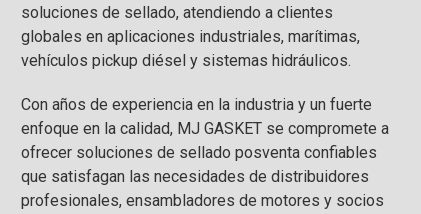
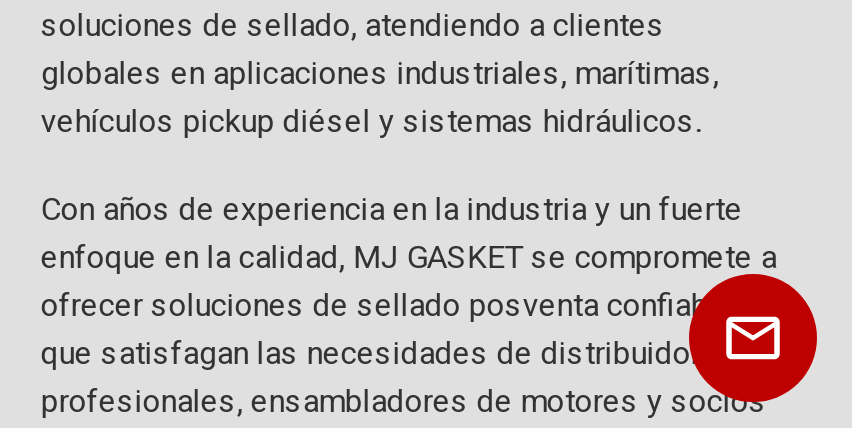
none -> [743,280,819,402] [image]

